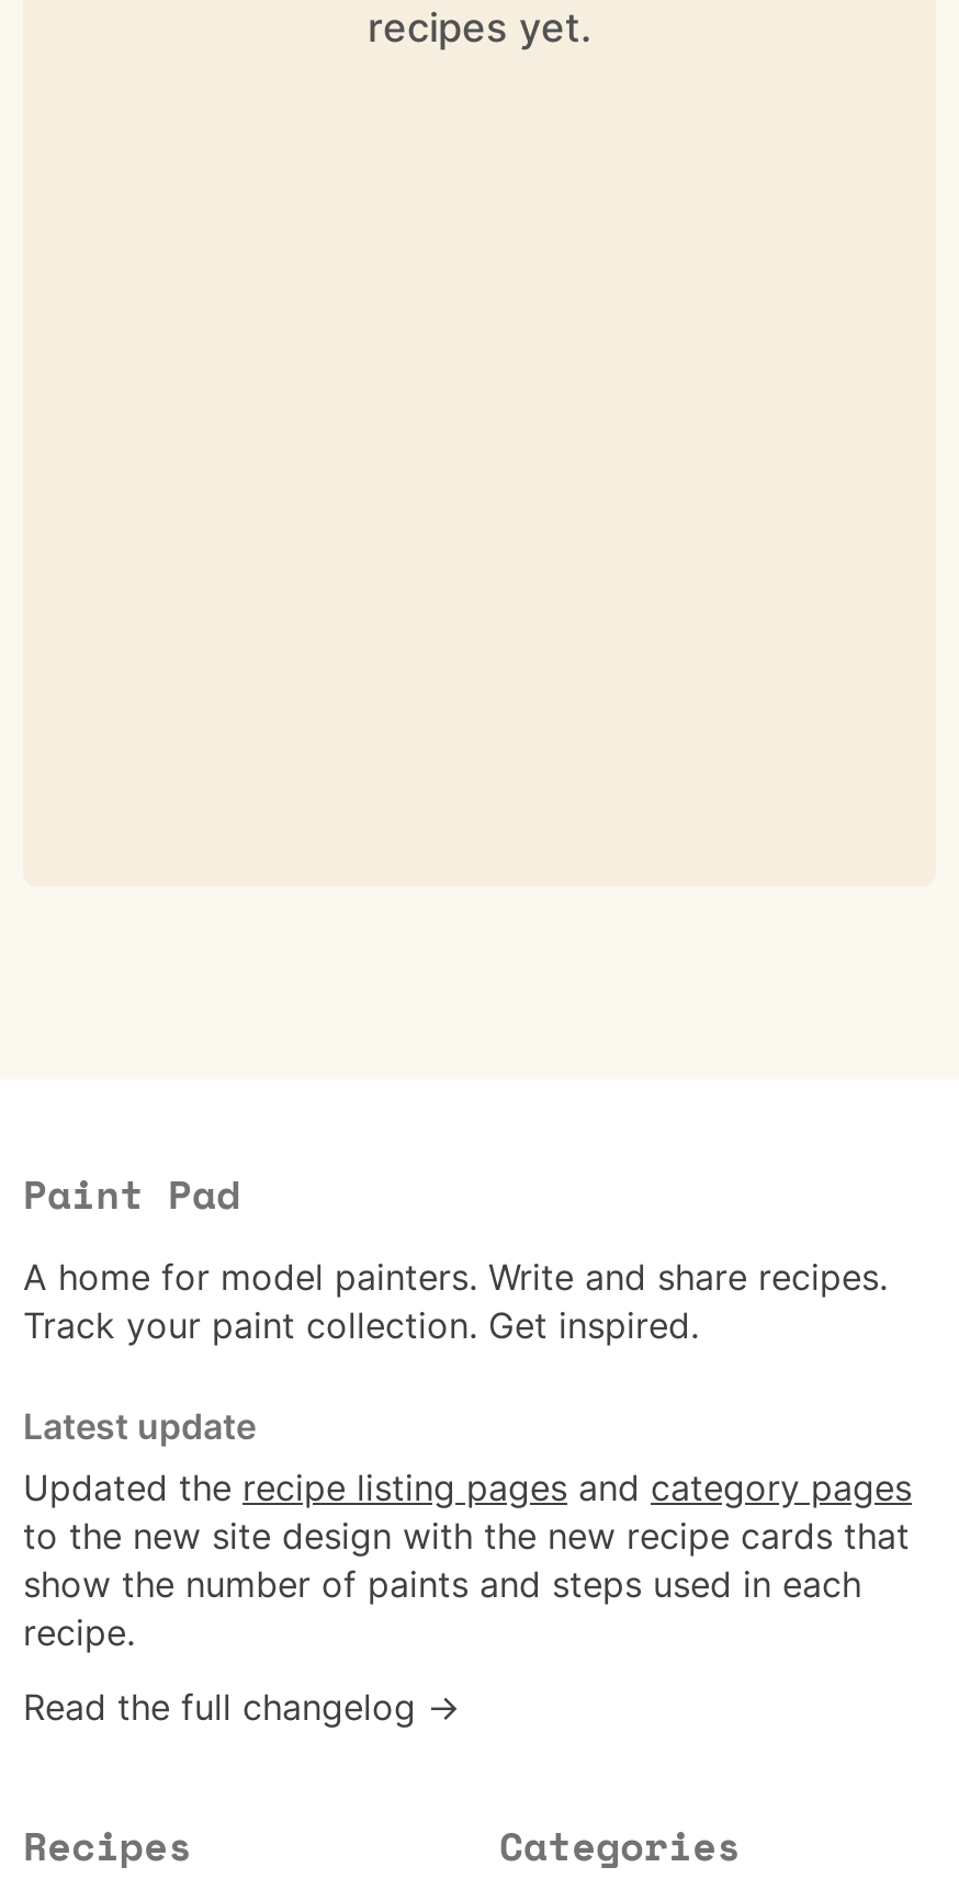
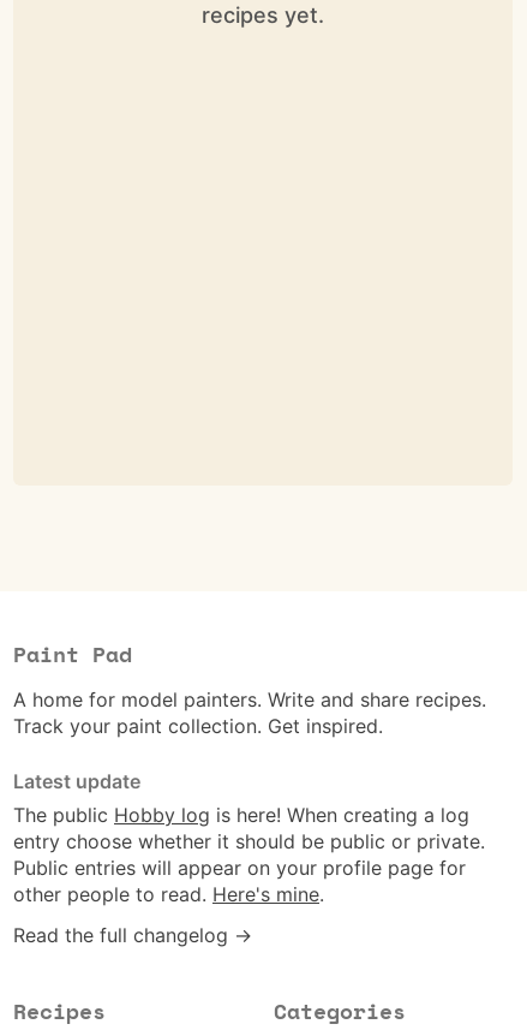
[23,1466,912,1655] Updated the recipe listing pages and category pages | to the new site design with the new recipe cards that | show the number of paints and steps used in each | recipe. -> [13,803,485,906] The public Hobby log is here! When creating a log | entry choose whether it should be public or private. | Public entries will appear on your profile page for | other people to read. Here's mine.

